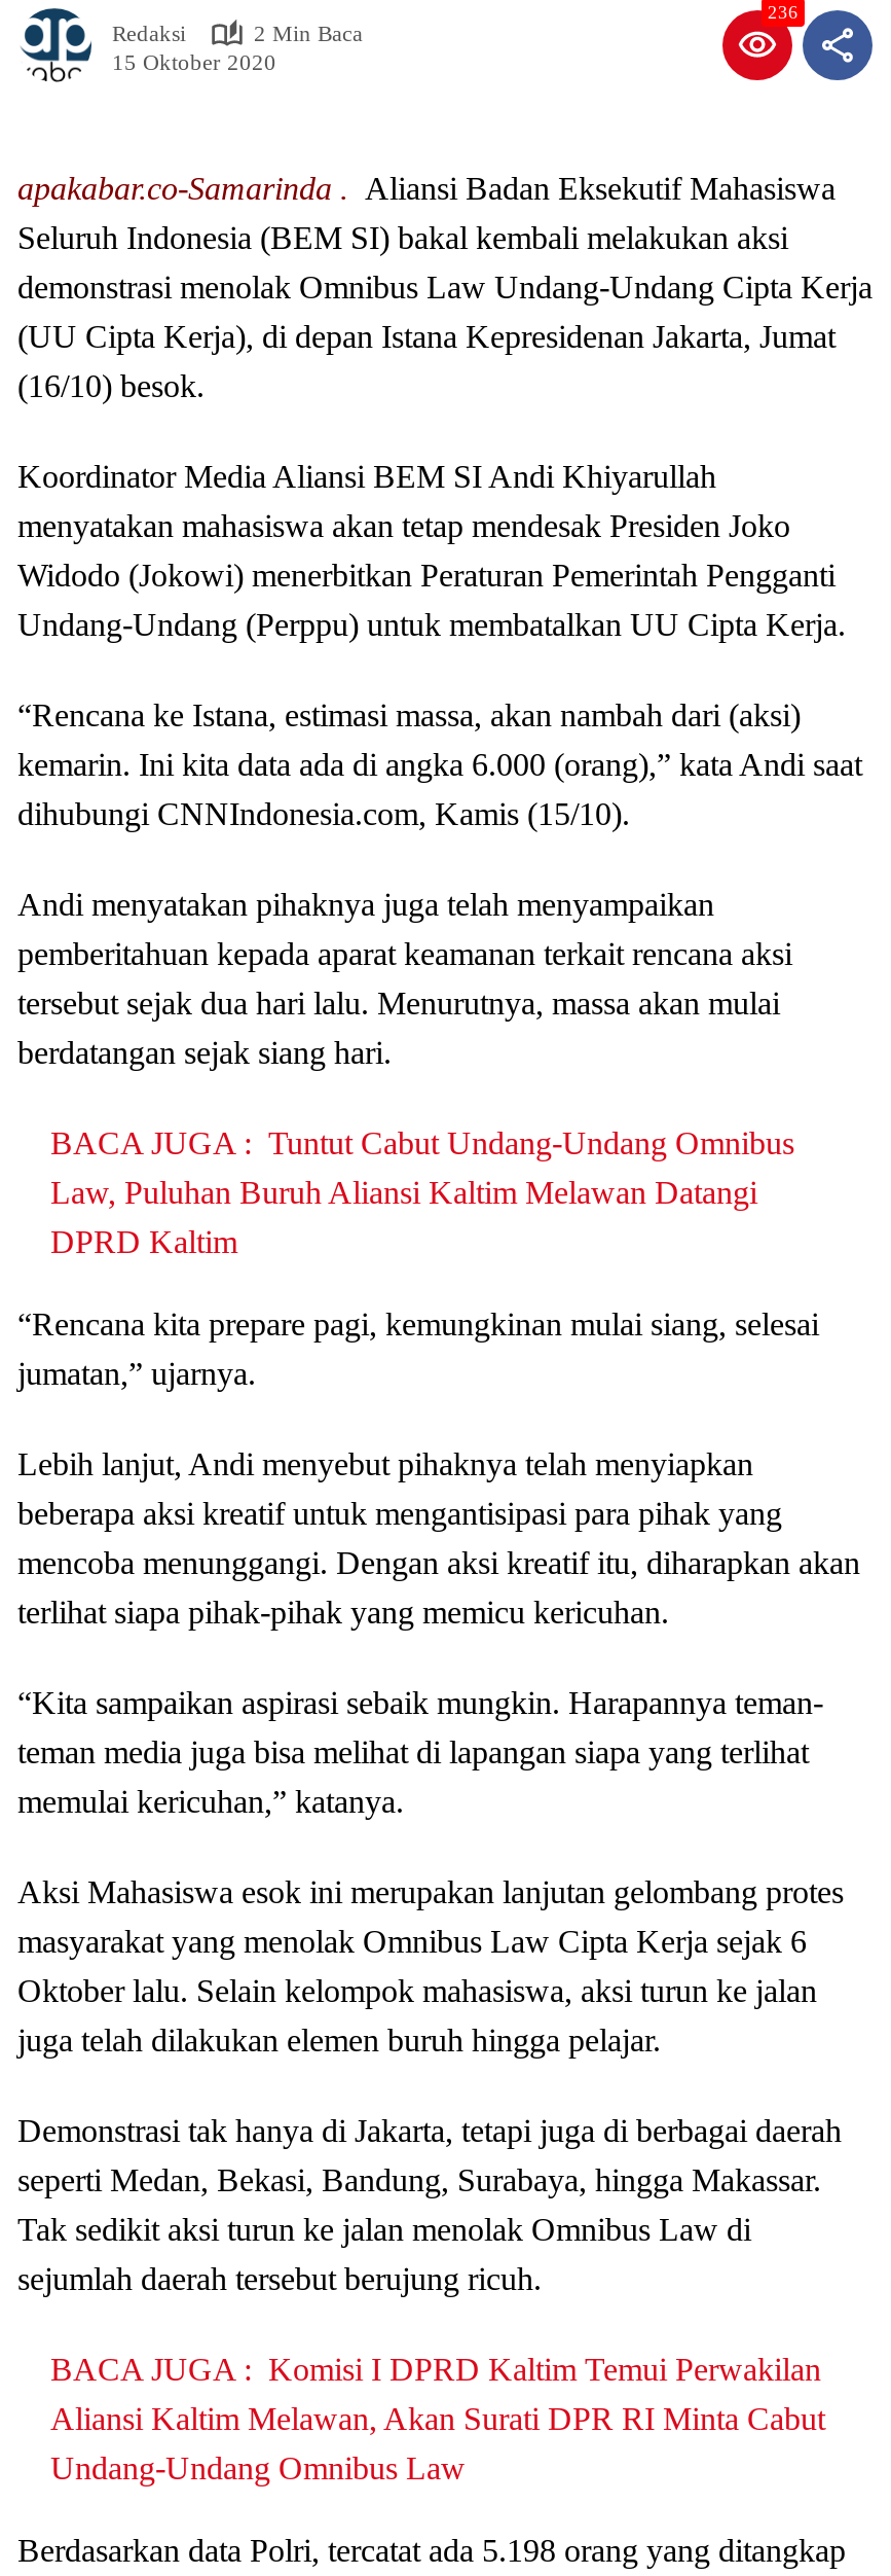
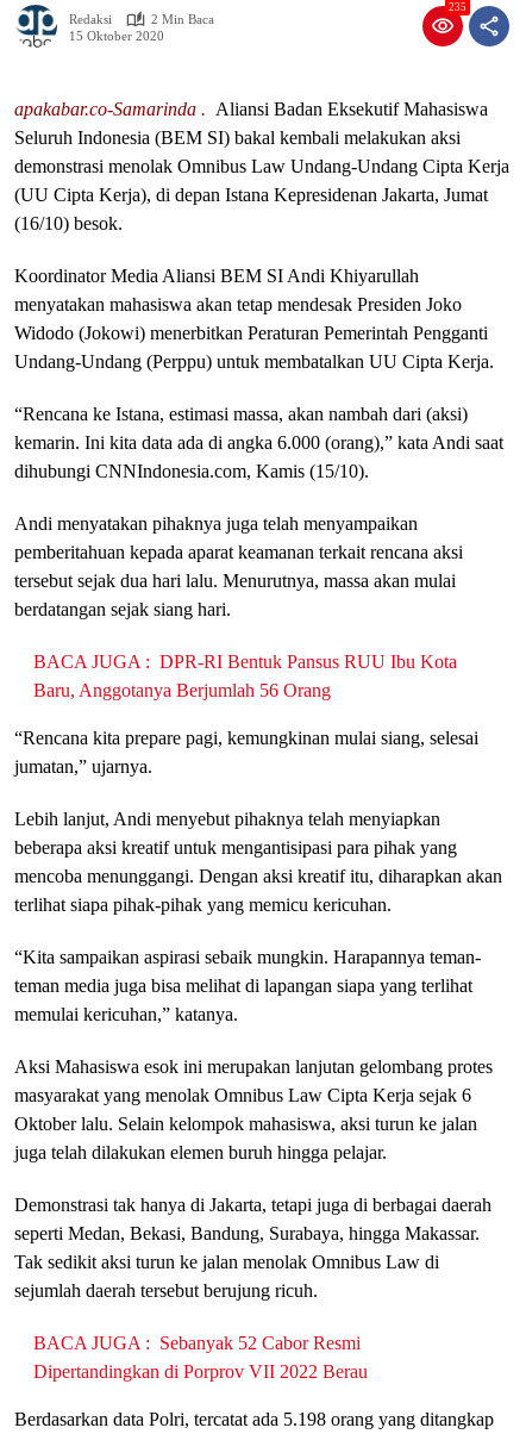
[768,2,799,23] 236 -> [449,1,466,13] 235
[50,1125,794,1259] BACA JUGA : Tuntut Cabut Undang-Undang Omnibus | Law, Puluhan Buruh Aliansi Kaltim Melawan Datangi | DPRD Kaltim -> [33,651,457,700] BACA JUGA : DPR-RI Bentuk Pansus RUU Ibu Kota | Baru, Anggotanya Berjumlah 56 Orang
[50,2352,825,2485] BACA JUGA : Komisi I DPRD Kaltim Temui Perwakilan | Aliansi Kaltim Melawan, Akan Surati DPR RI Minta Cabut | Undang-Undang Omnibus Law -> [33,1333,368,1382] BACA JUGA : Sebanyak 52 Cabor Resmi | Dipertandingkan di Porprov VII 2022 Berau

